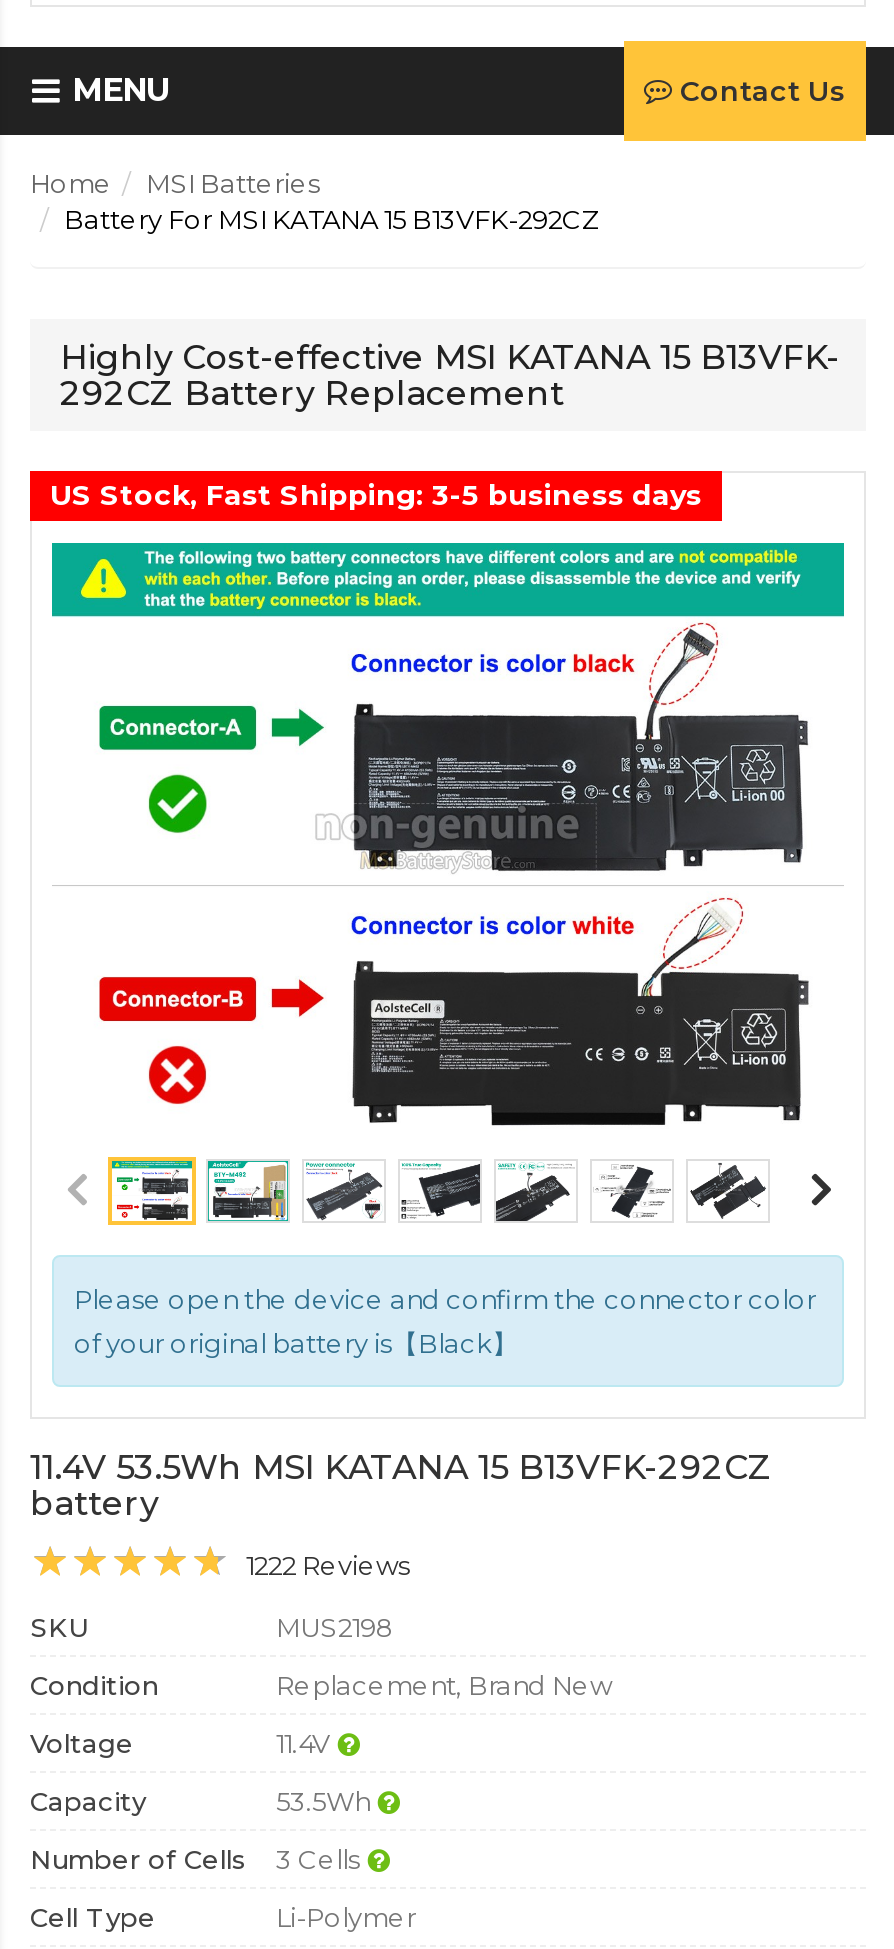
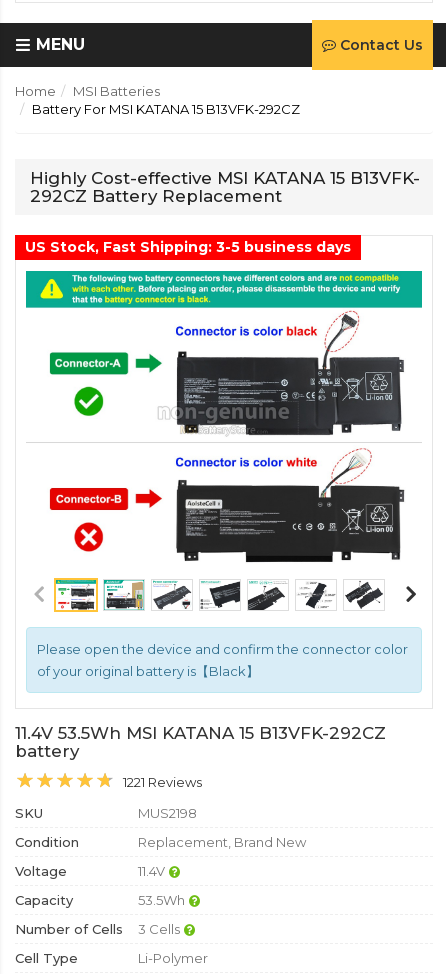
[246,1549,410,1581] 1222 Reviews -> [123,774,202,790] 1221 Reviews

